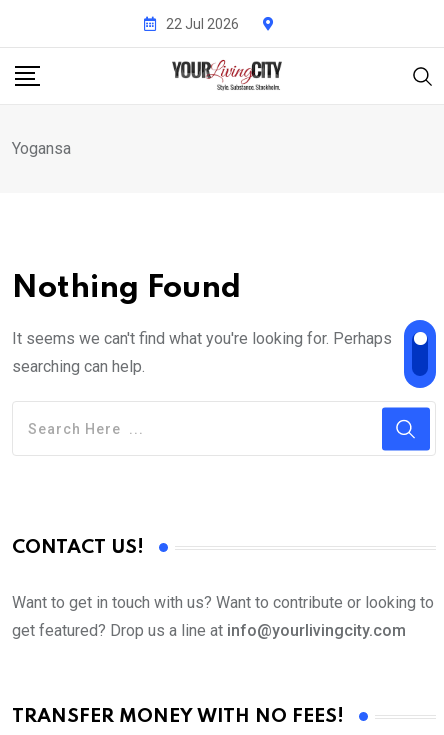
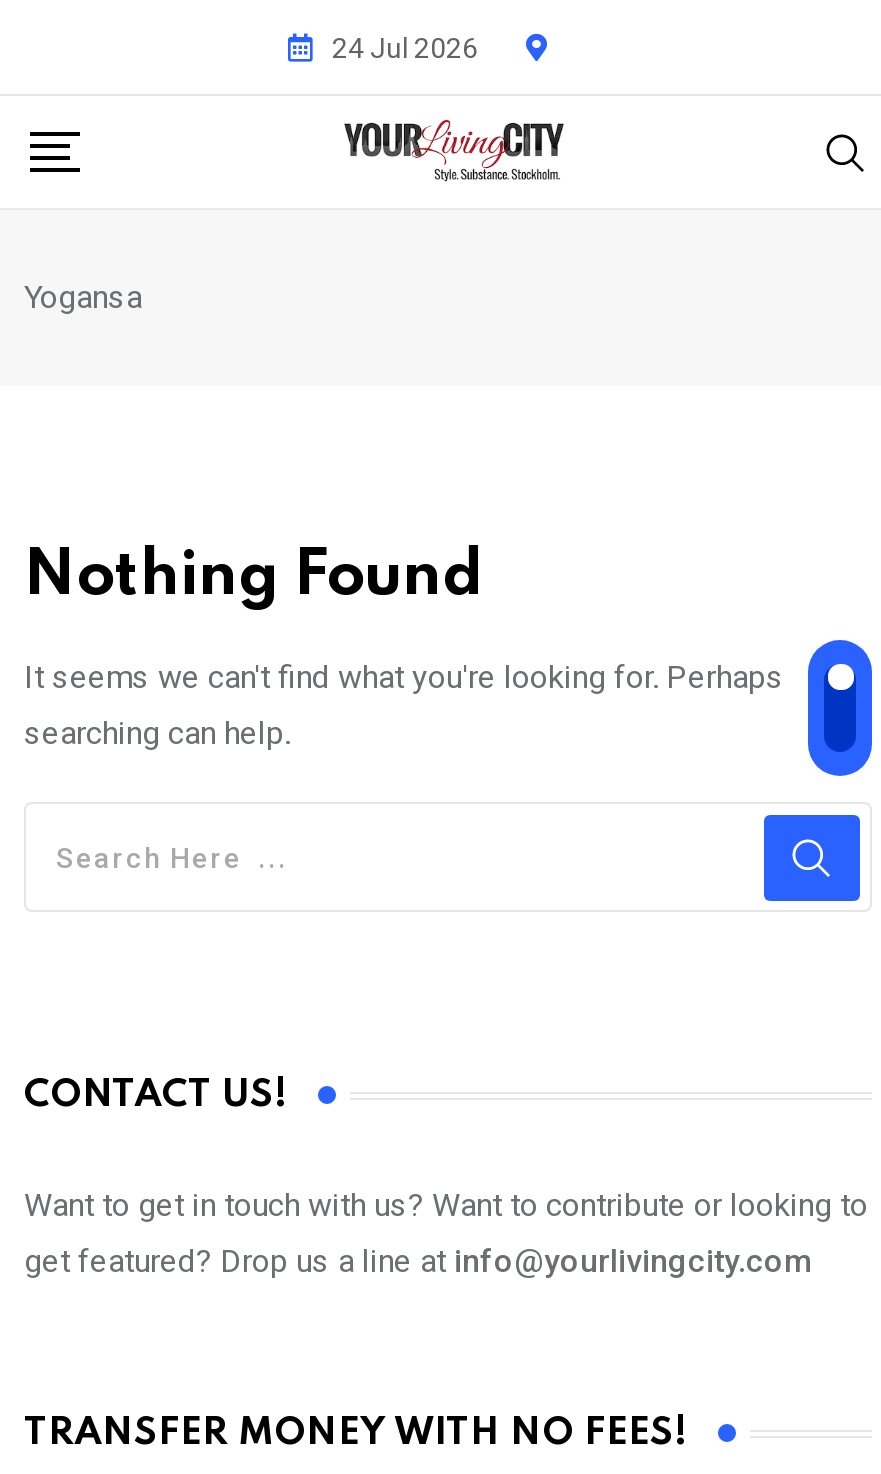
[166,15,239,31] 22 Jul 2026 -> [332,31,478,63] 24 Jul 2026

